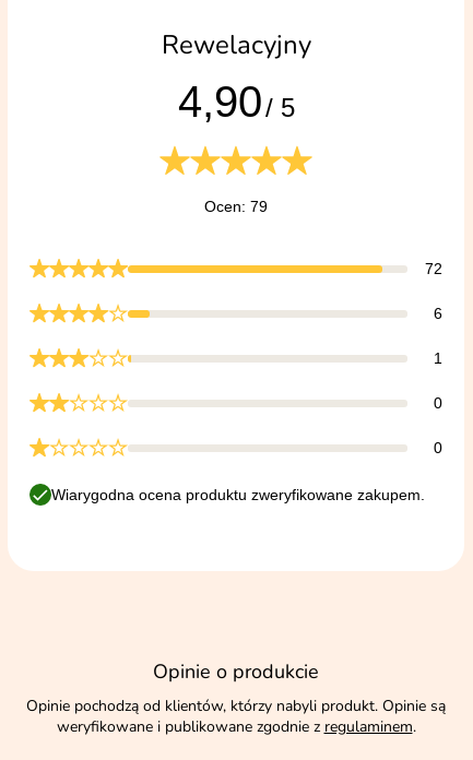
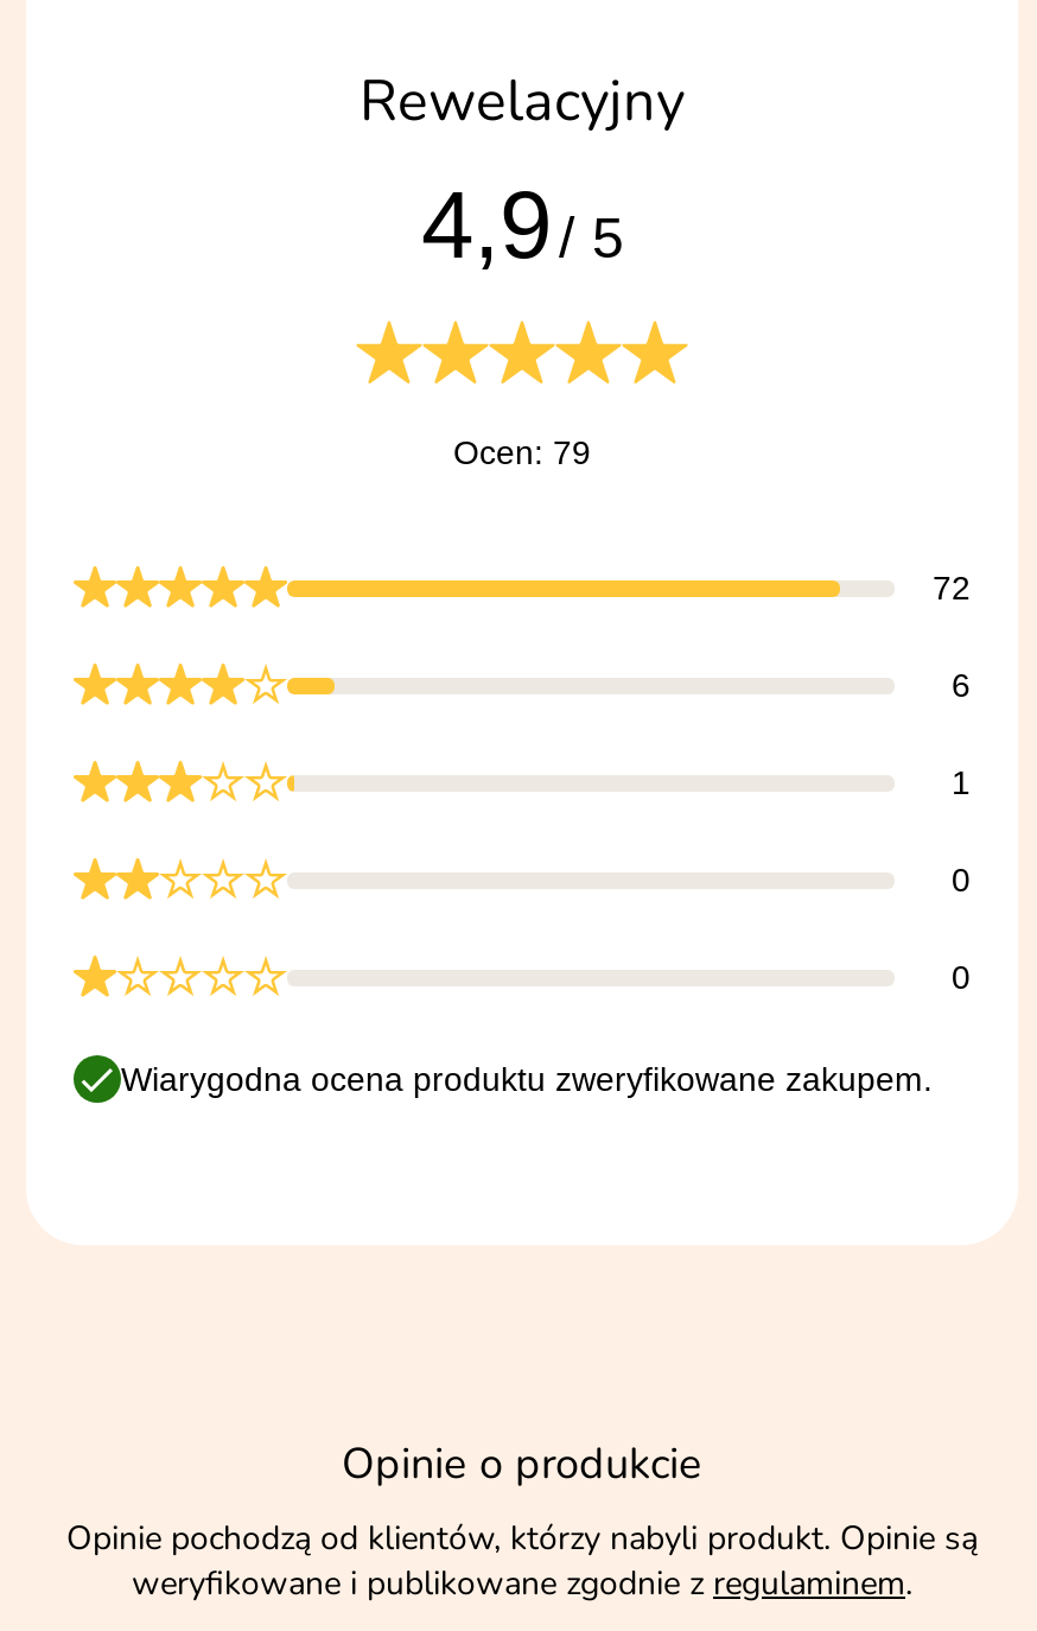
[178,78,294,126] 4,90 / 5 -> [421,173,623,278] 4,9 / 5

